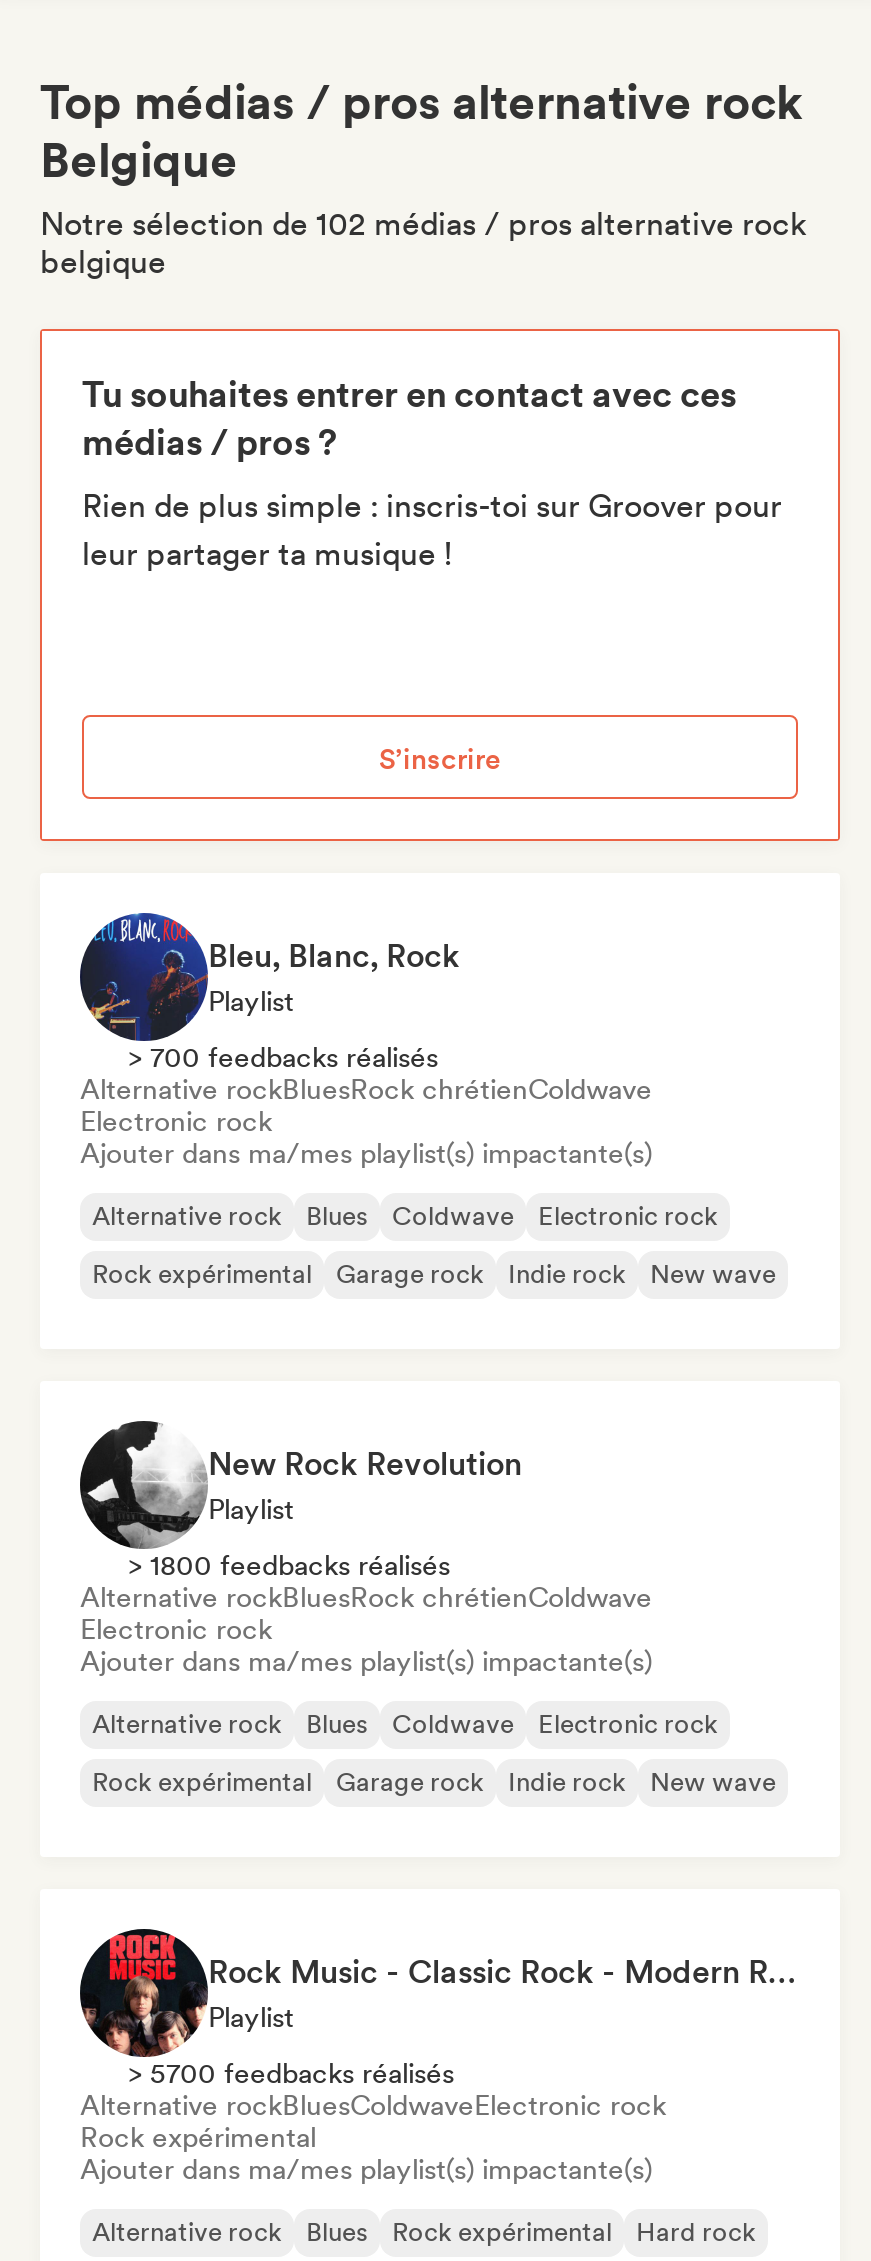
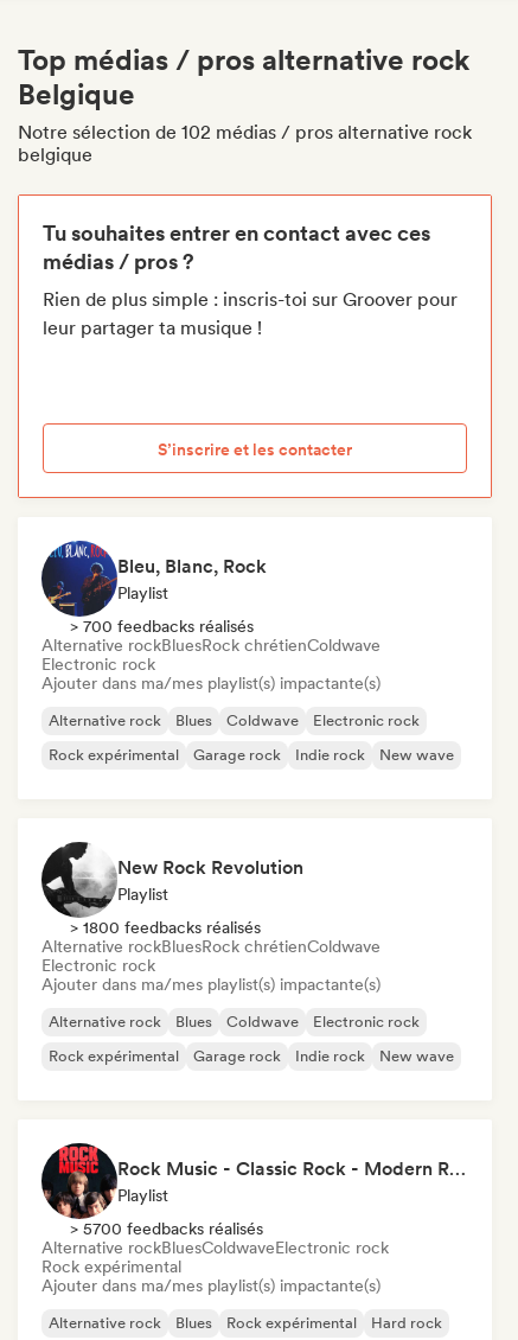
[379,742,501,774] S’inscrire -> [158,439,352,458] S’inscrire et les contacter

